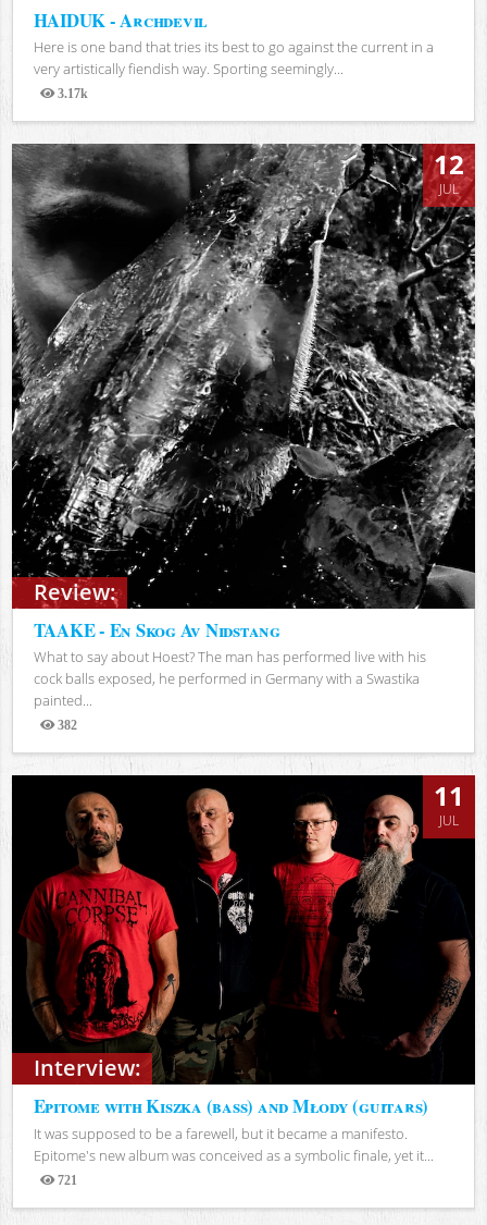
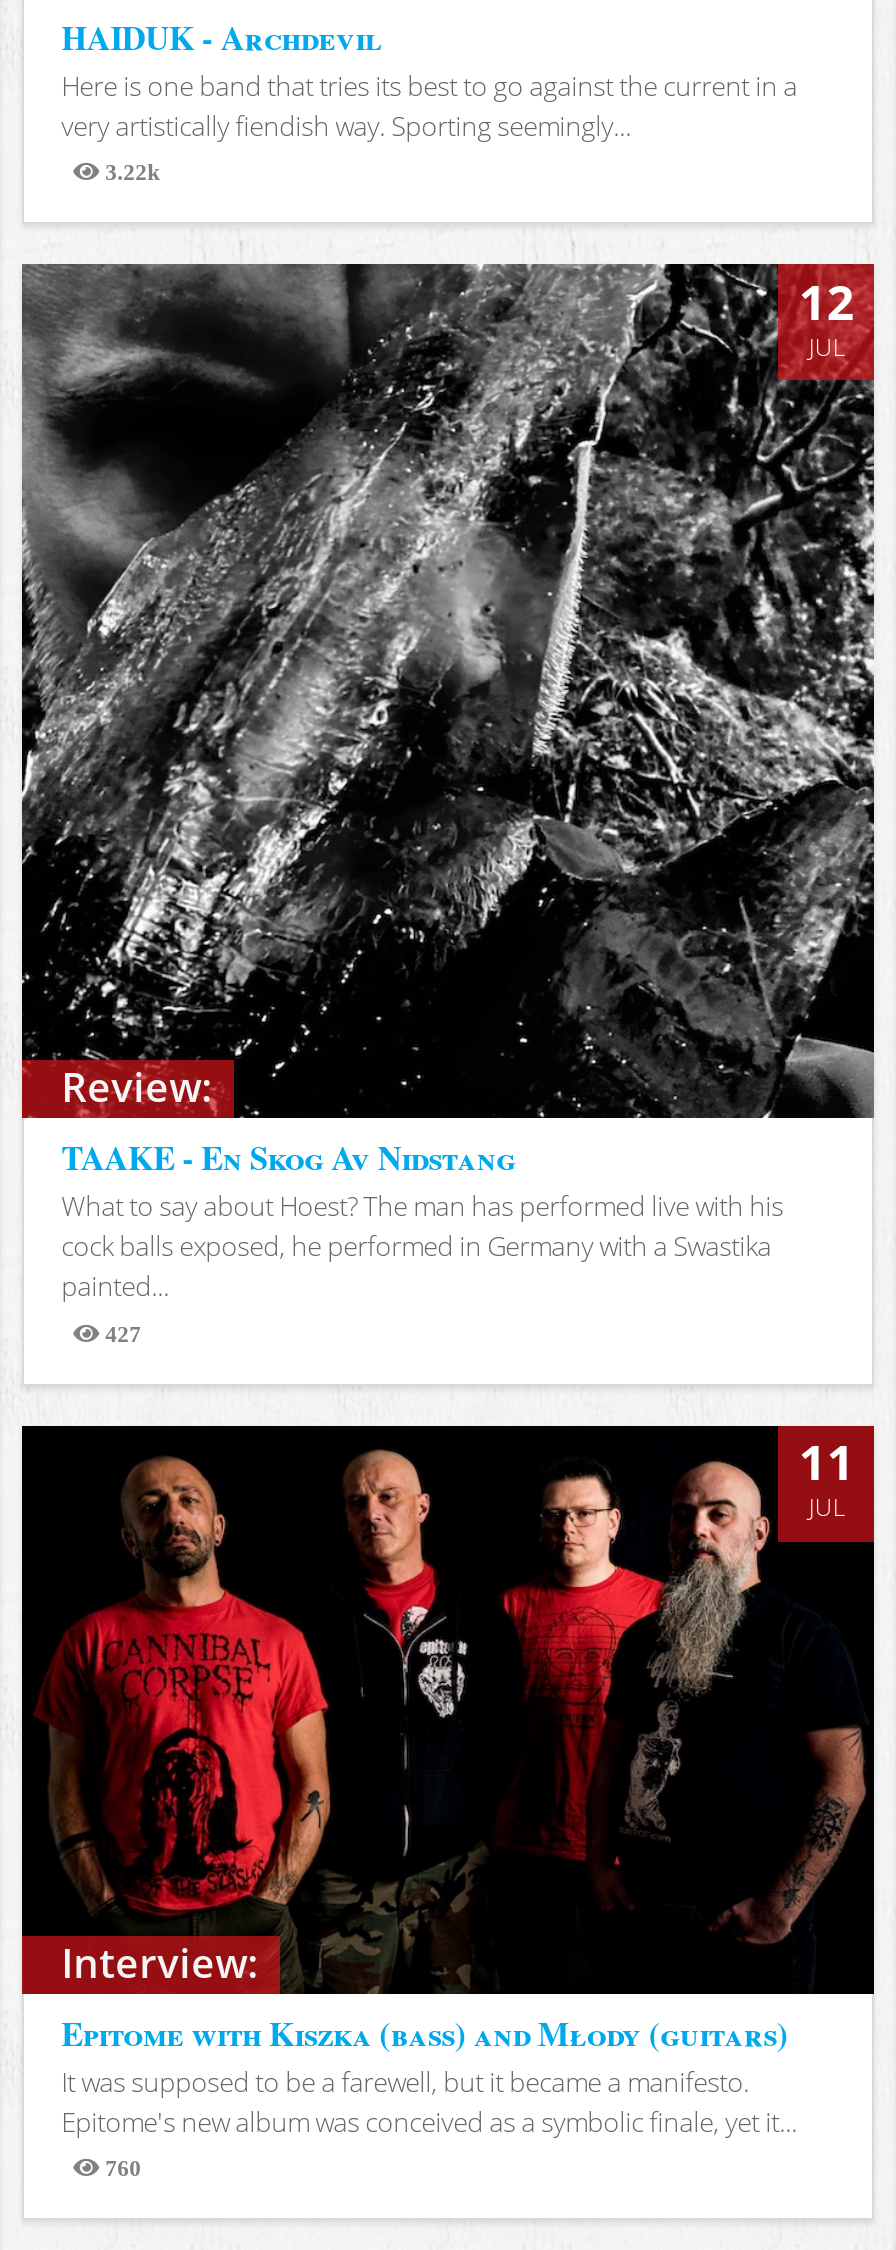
[54,87,88,99] 3.17k -> [99,160,161,182] 3.22k
[54,719,77,731] 382 -> [99,1321,141,1343] 427
[54,1174,77,1186] 721 -> [99,2156,141,2178] 760

